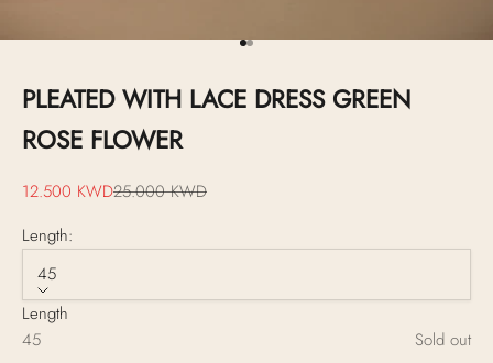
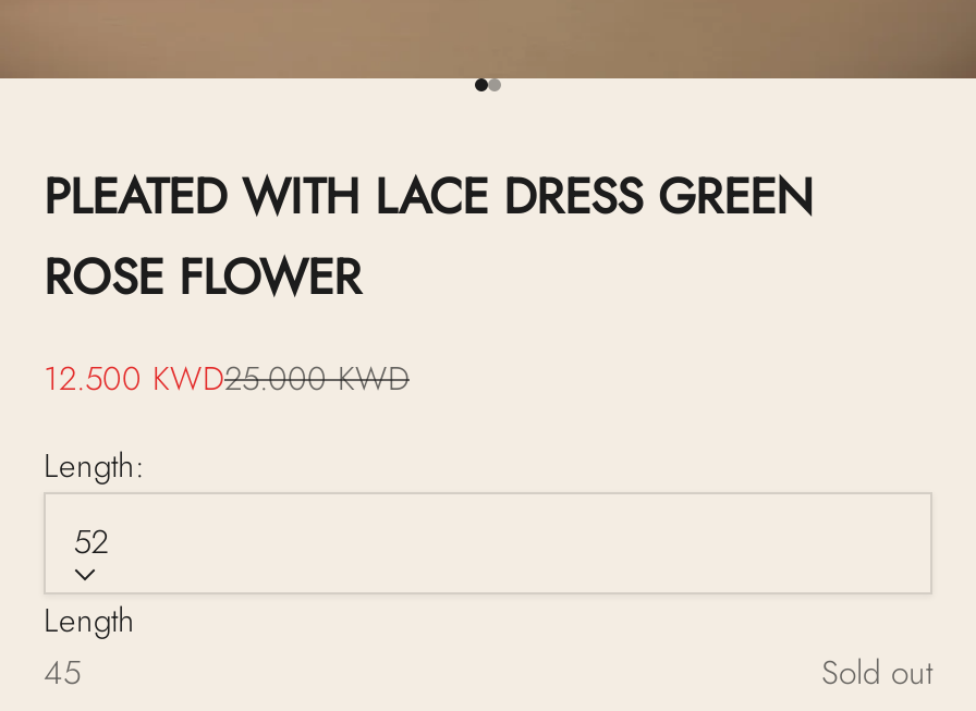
[37,262,56,287] 45 -> [74,519,108,567] 52

